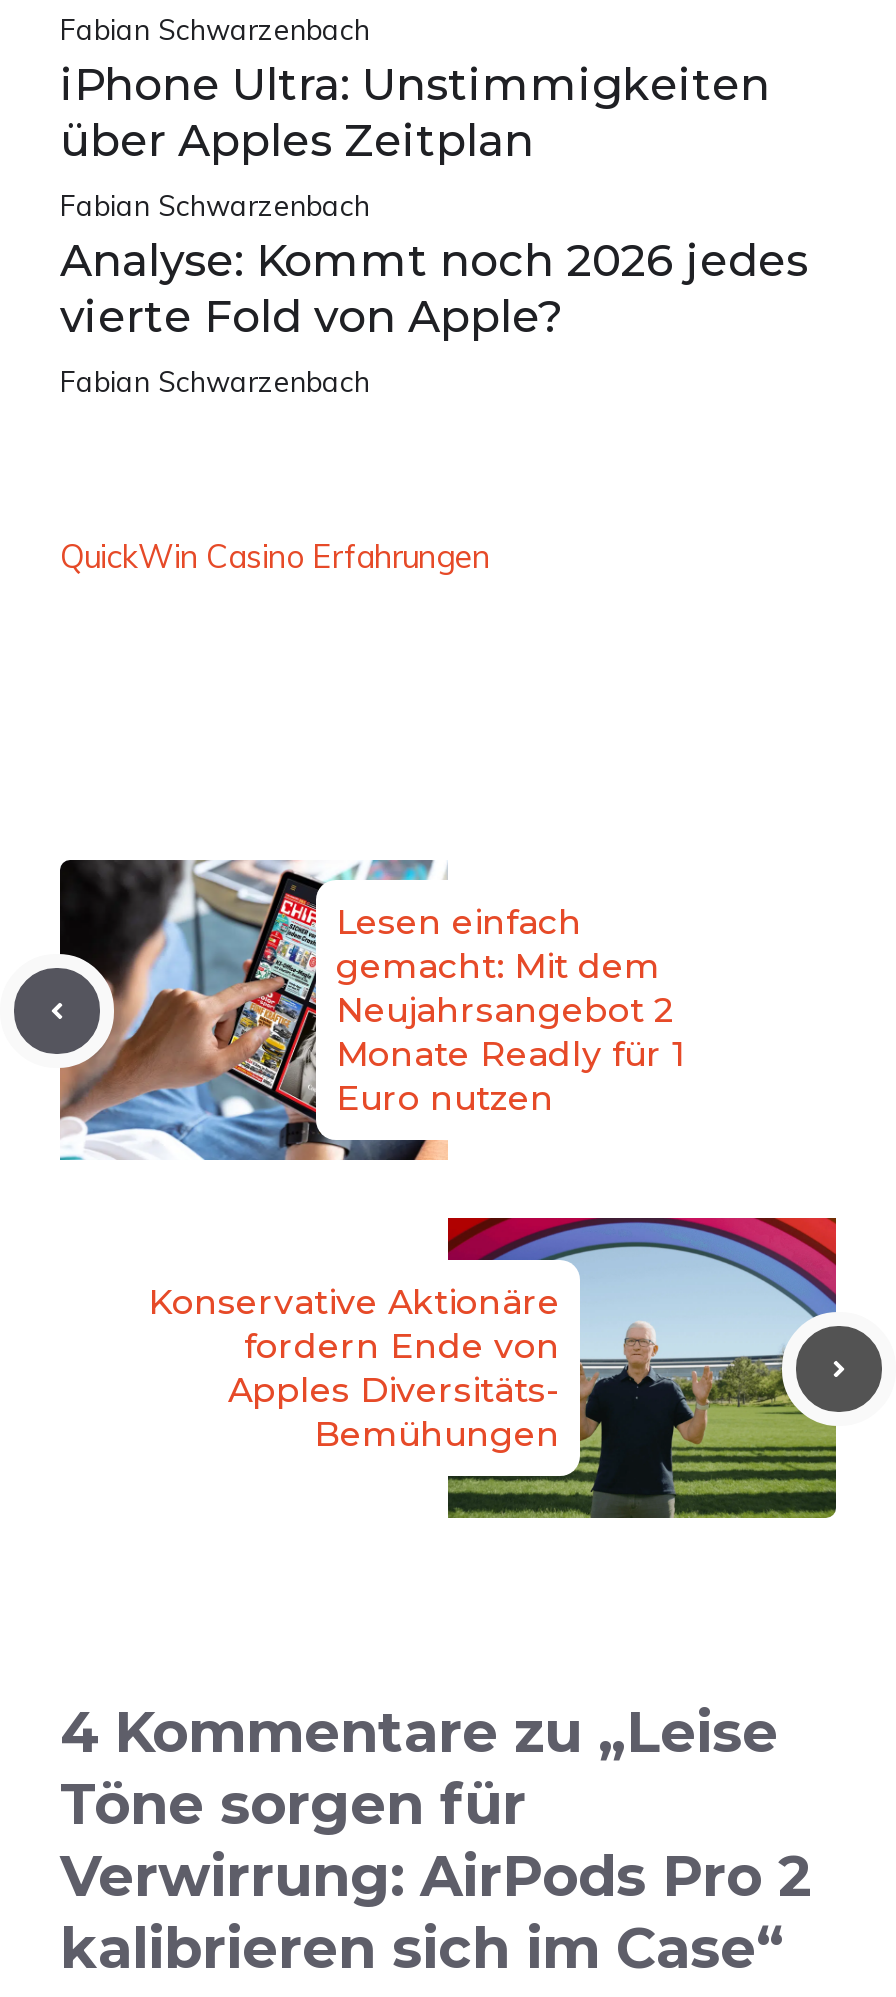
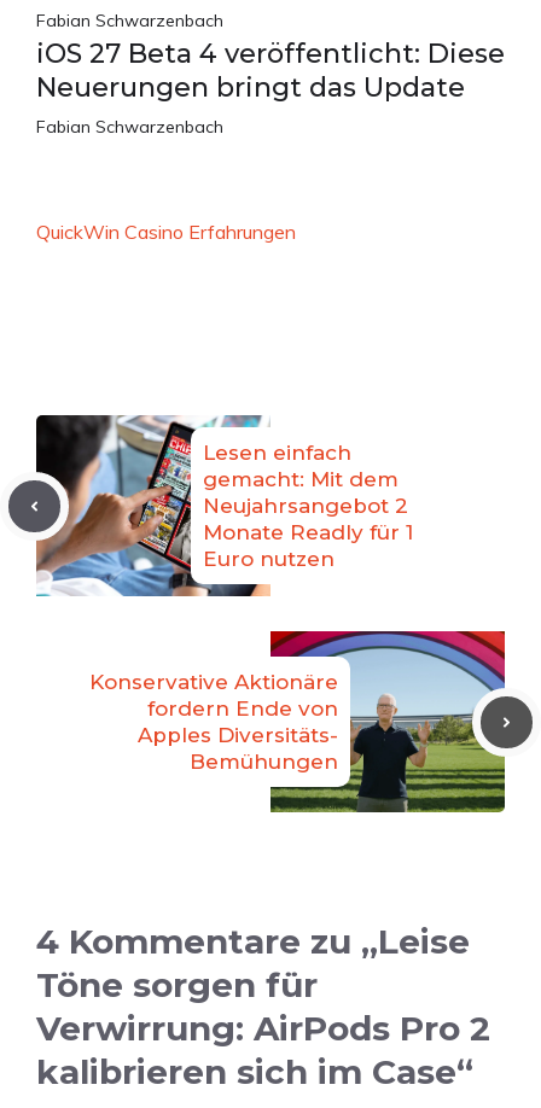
[60,59,808,345] iPhone Ultra: Unstimmigkeiten | über Apples Zeitplan | Fabian Schwarzenbach | Analyse: Kommt noch 2026 jedes | vierte Fold von Apple? -> [36,38,505,104] iOS 27 Beta 4 veröffentlicht: Diese | Neuerungen bringt das Update

